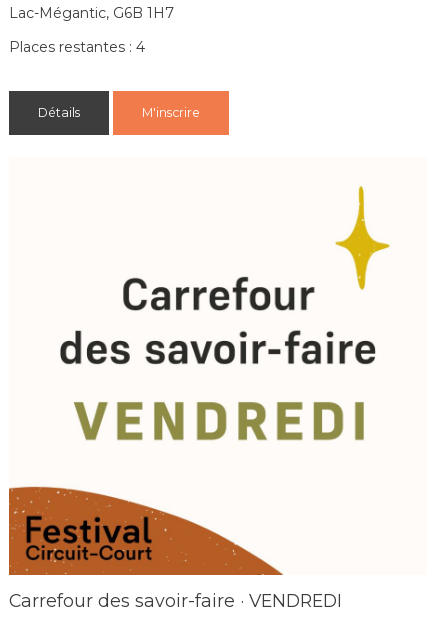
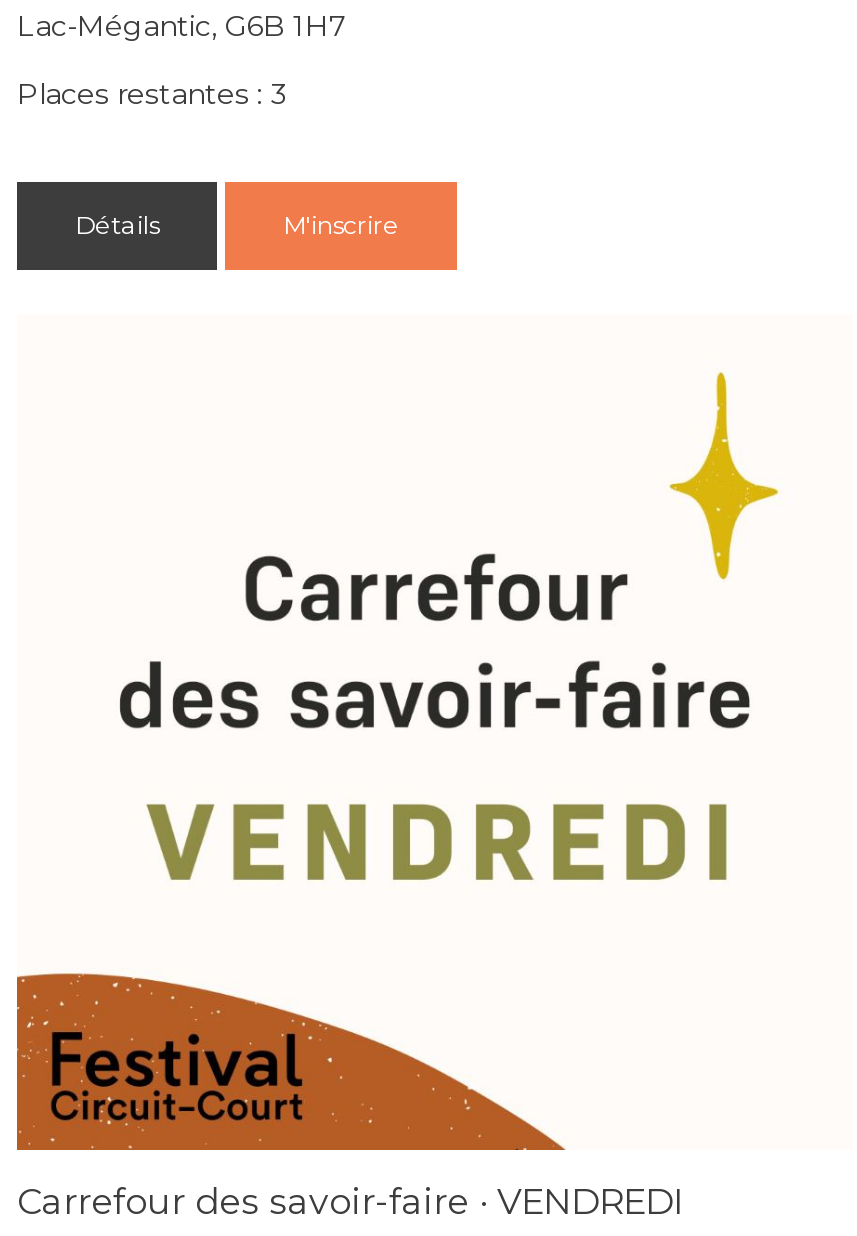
[9,38,145,56] Places restantes : 4 -> [17,76,287,112] Places restantes : 3

